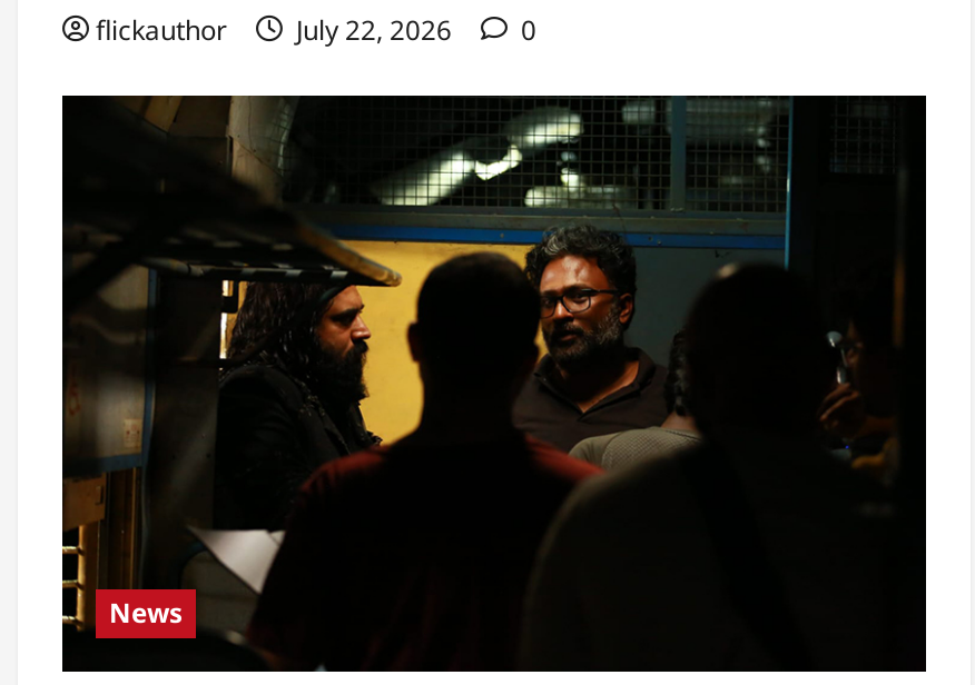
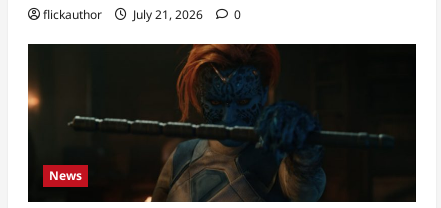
[96,12,536,50] flickauthor July 22, 2026 0 -> [43,6,241,23] flickauthor July 21, 2026 0
[60,93,922,672] [image] -> [27,43,413,203] [image]

